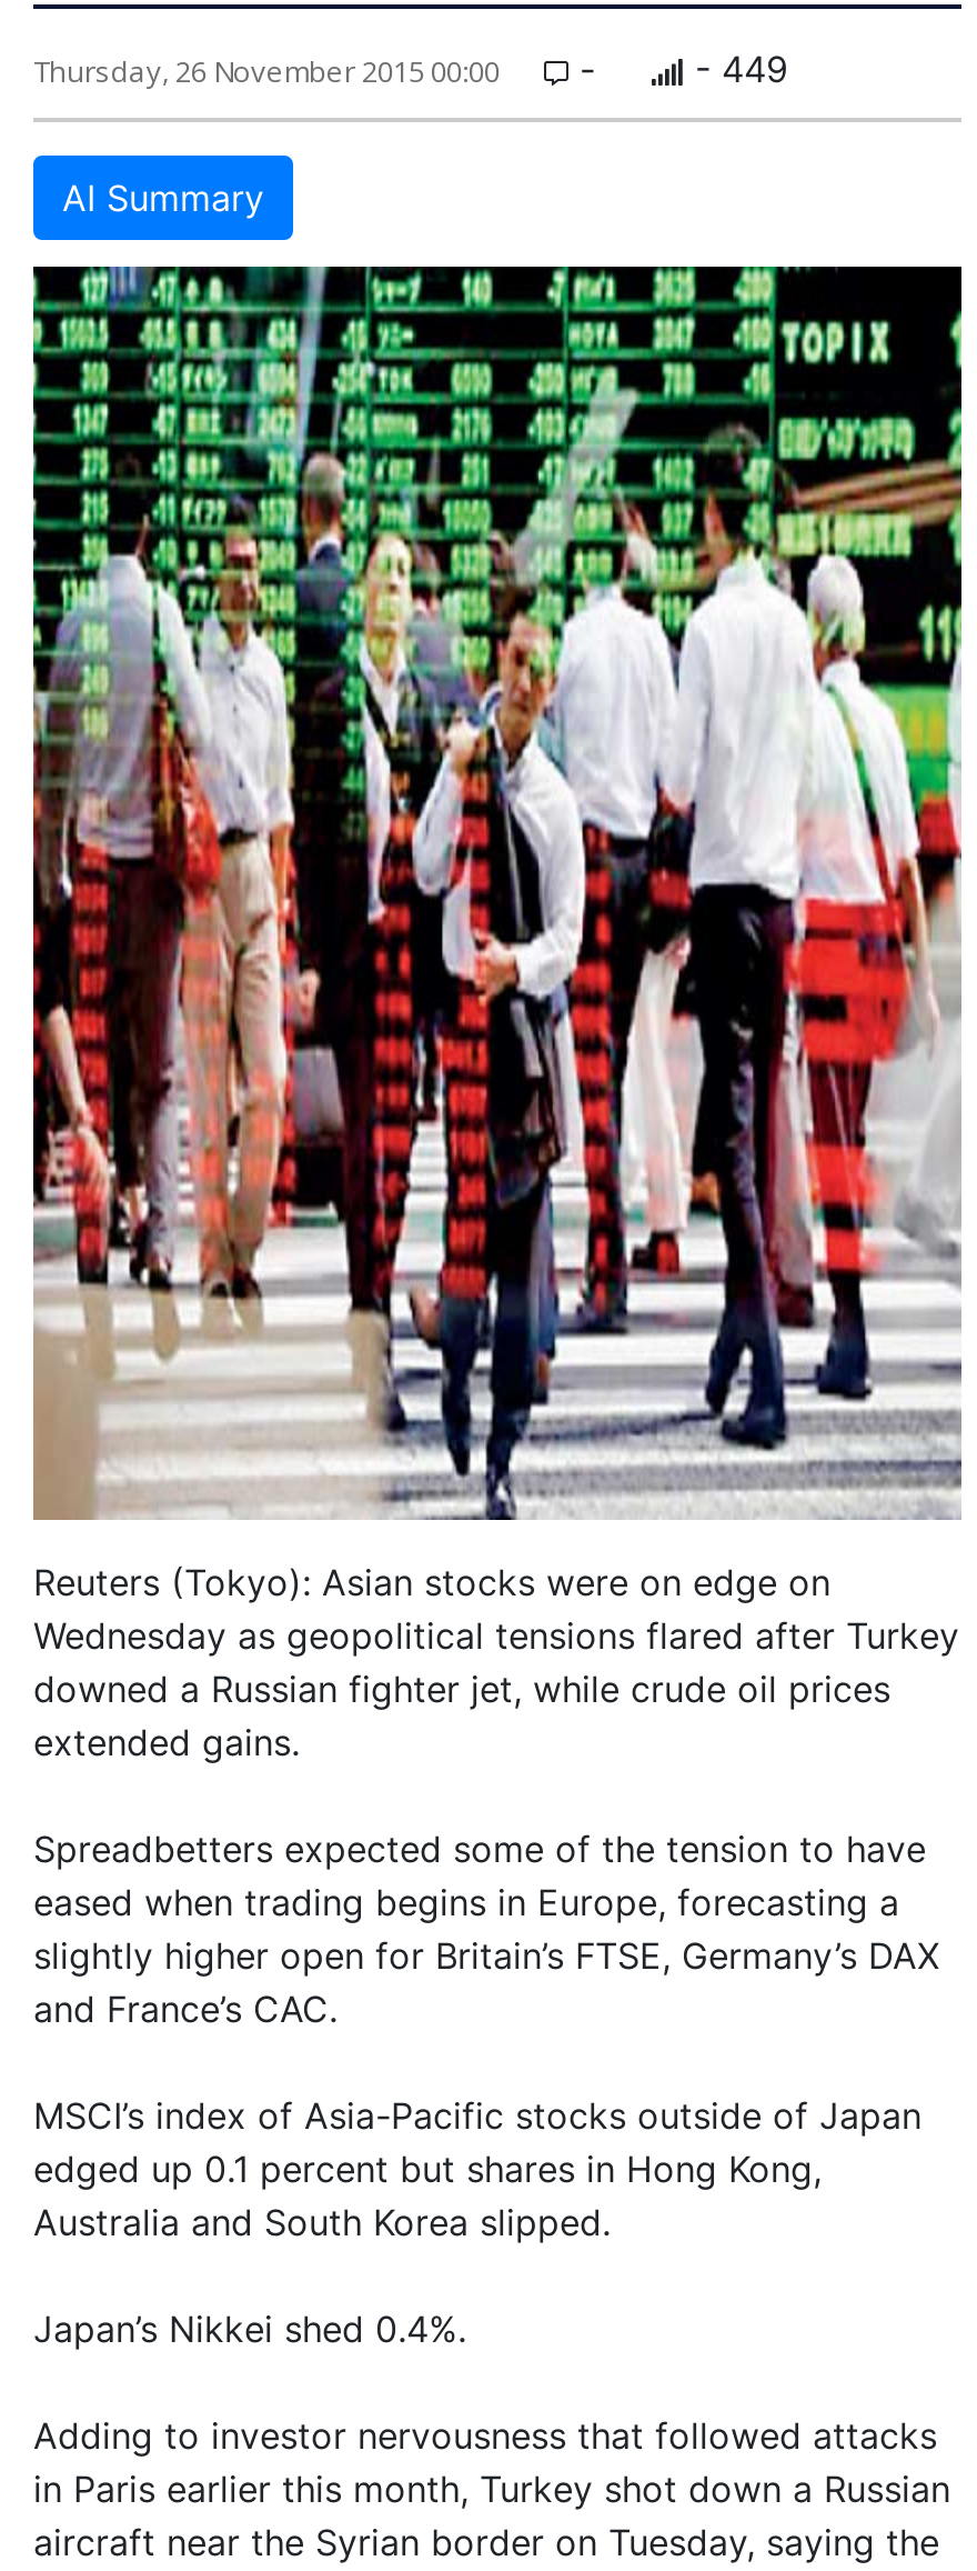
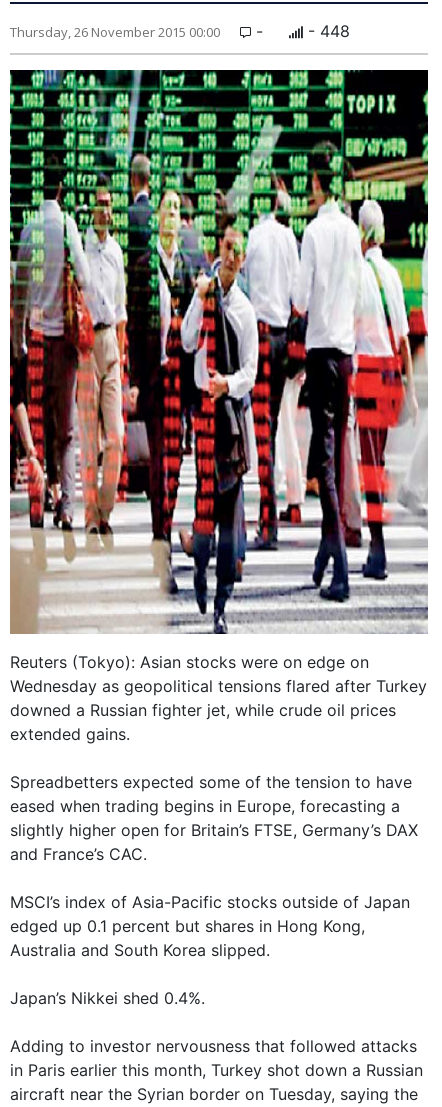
[62,47,788,220] - 449 | AI Summary -> [303,21,350,41] - 448

